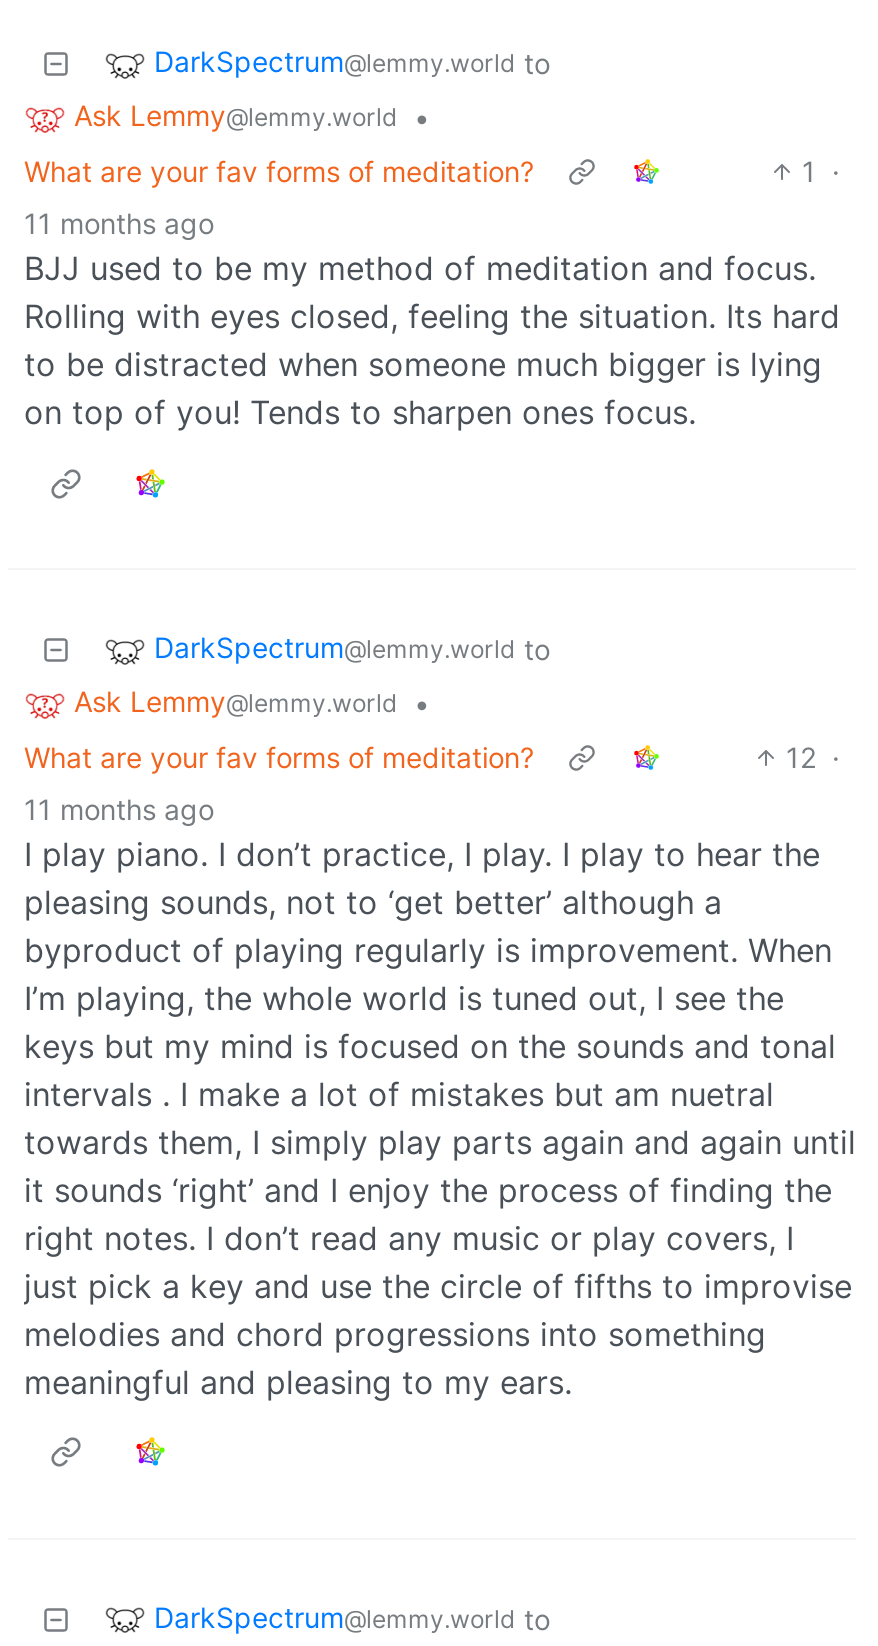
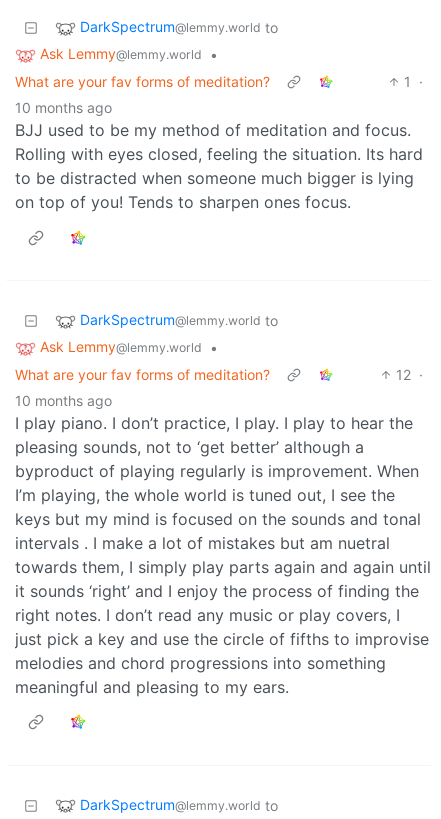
[24,206,214,240] 11 months ago -> [15,99,112,116] 10 months ago
[24,791,214,825] 11 months ago -> [15,391,112,408] 10 months ago

